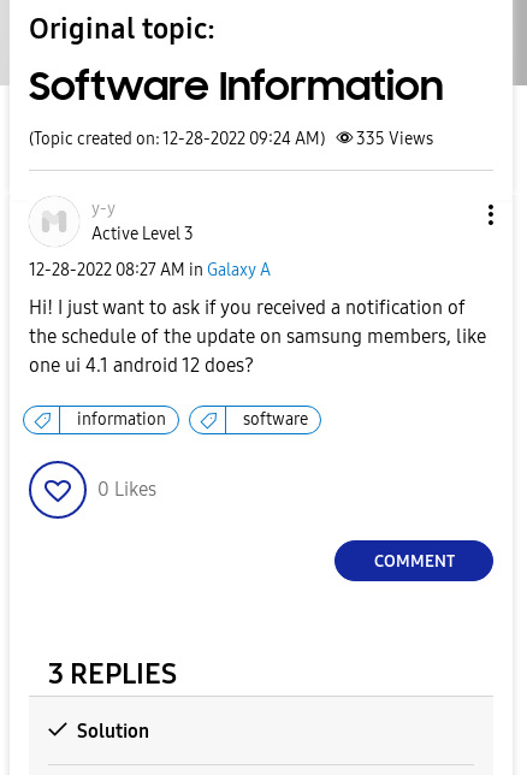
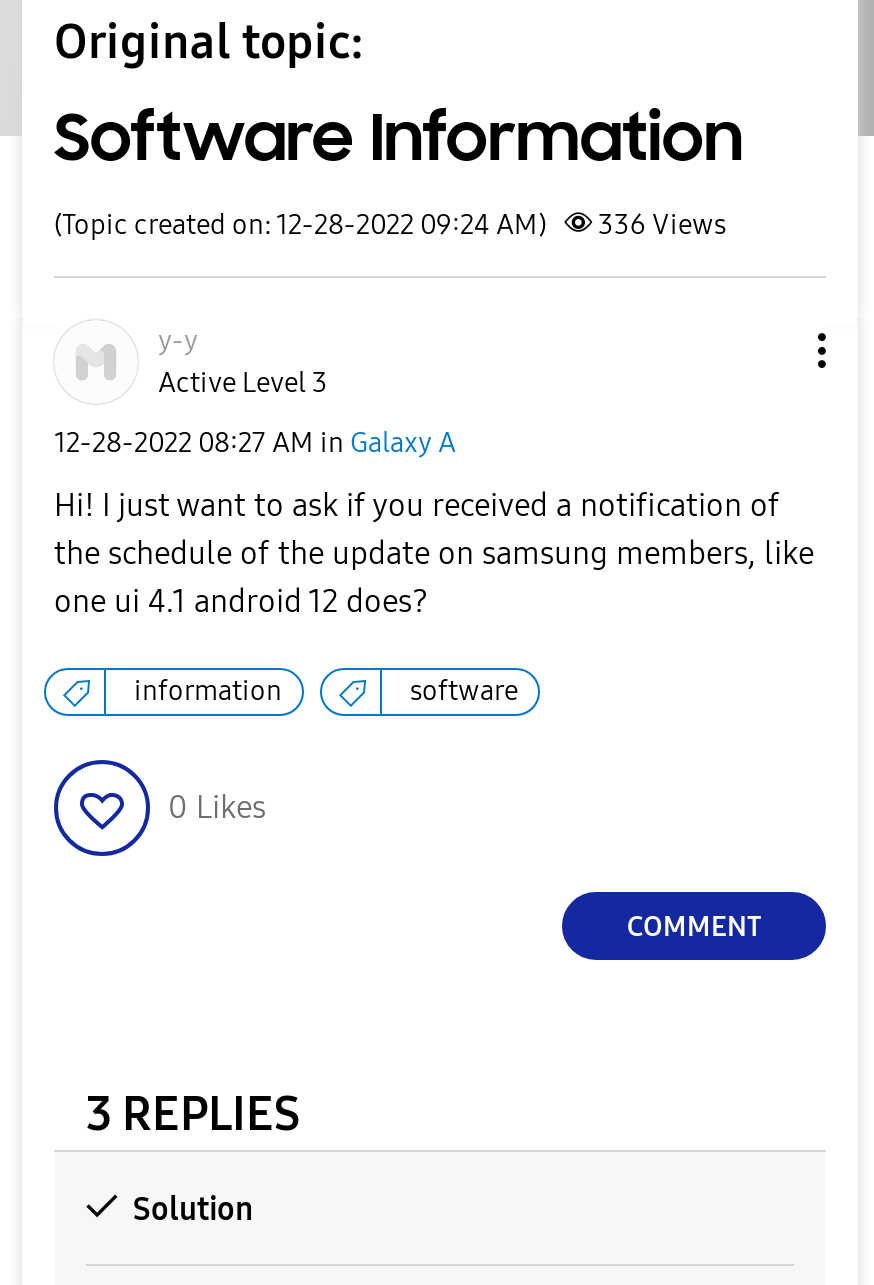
[29,129,433,149] (Topic created on: 12-28-2022 09:24 AM) 335 Views -> [54,208,726,242] (Topic created on: 12-28-2022 09:24 AM) 336 Views

